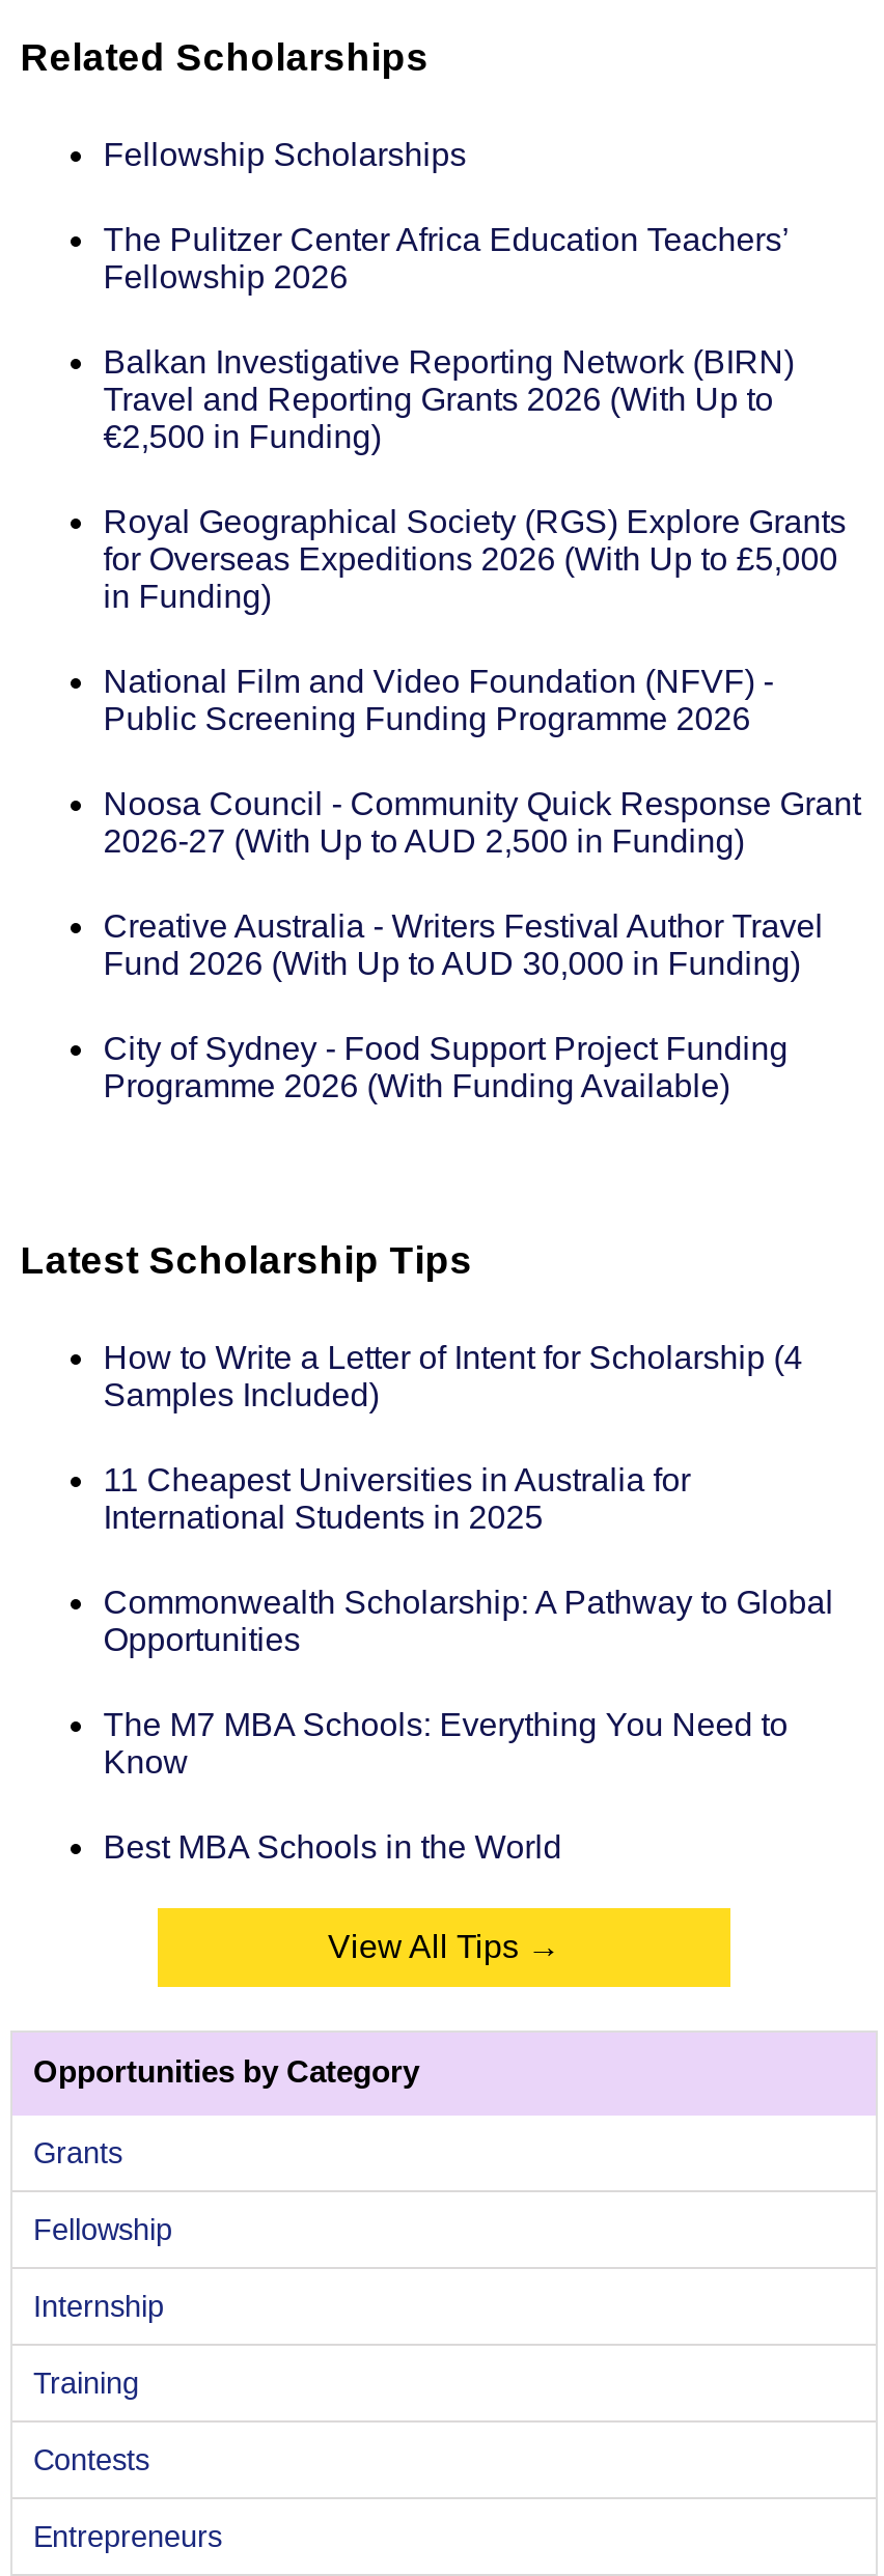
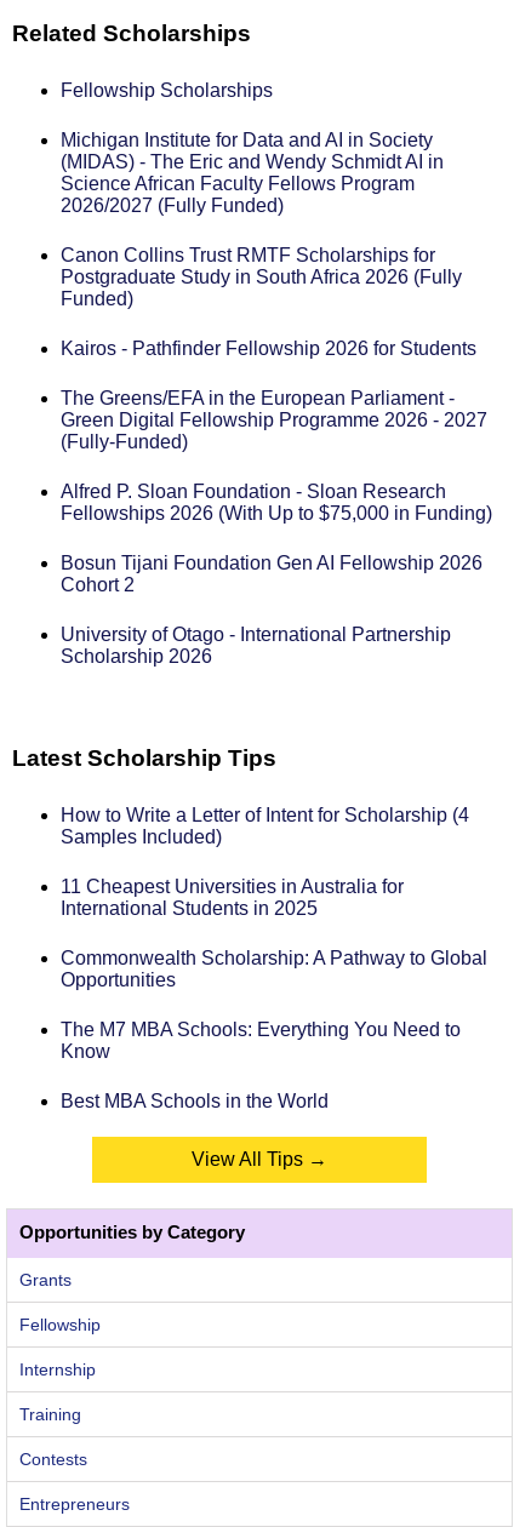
[103,222,788,295] The Pulitzer Center Africa Education Teachers’ | Fellowship 2026 -> [60,130,443,216] Michigan Institute for Data and AI in Society | (MIDAS) - The Eric and Wendy Schmidt AI in | Science African Faculty Fellows Program | 2026/2027 (Fully Funded)
[103,345,794,454] Balkan Investigative Reporting Network (BIRN) | Travel and Reporting Grants 2026 (With Up to | €2,500 in Funding) -> [60,245,462,309] Canon Collins Trust RMTF Scholarships for | Postgraduate Study in South Africa 2026 (Fully | Funded)
[103,504,846,614] Royal Geographical Society (RGS) Explore Grants | for Overseas Expeditions 2026 (With Up to £5,000 | in Funding) -> [60,338,476,359] Kairos - Pathfinder Fellowship 2026 for Students
[103,664,774,737] National Film and Video Foundation (NFVF) - | Public Screening Funding Programme 2026 -> [60,388,487,452] The Greens/EFA in the European Parliament - | Green Digital Fellowship Programme 2026 - 2027 | (Fully-Funded)
[103,786,861,859] Noosa Council - Community Quick Response Grant | 2026-27 (With Up to AUD 2,500 in Funding) -> [60,481,492,524] Alfred P. Sloan Foundation - Sloan Research | Fellowships 2026 (With Up to $75,000 in Funding)
[103,909,823,981] Creative Australia - Writers Festival Author Travel | Fund 2026 (With Up to AUD 30,000 in Funding) -> [60,553,482,595] Bosun Tijani Foundation Gen AI Fellowship 2026 | Cohort 2
[103,1031,788,1104] City of Sydney - Food Support Project Funding | Programme 2026 (With Funding Available) -> [60,624,451,667] University of Otago - International Partnership | Scholarship 2026

